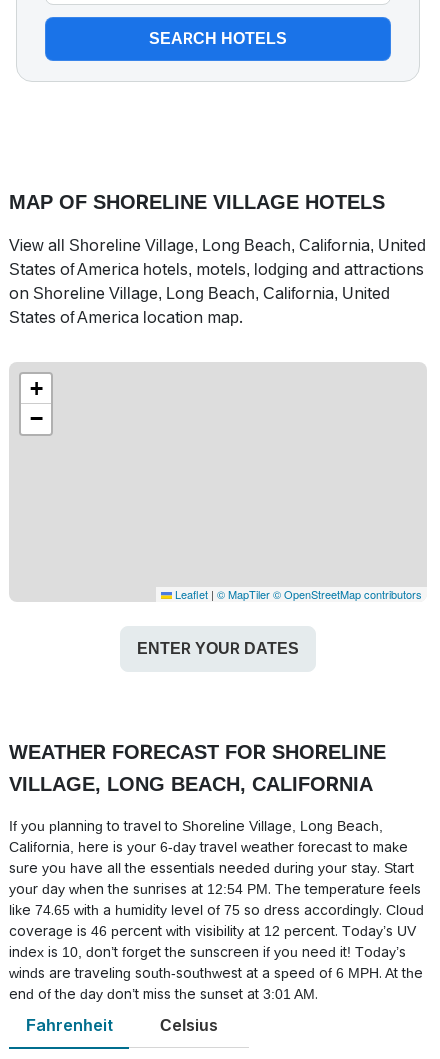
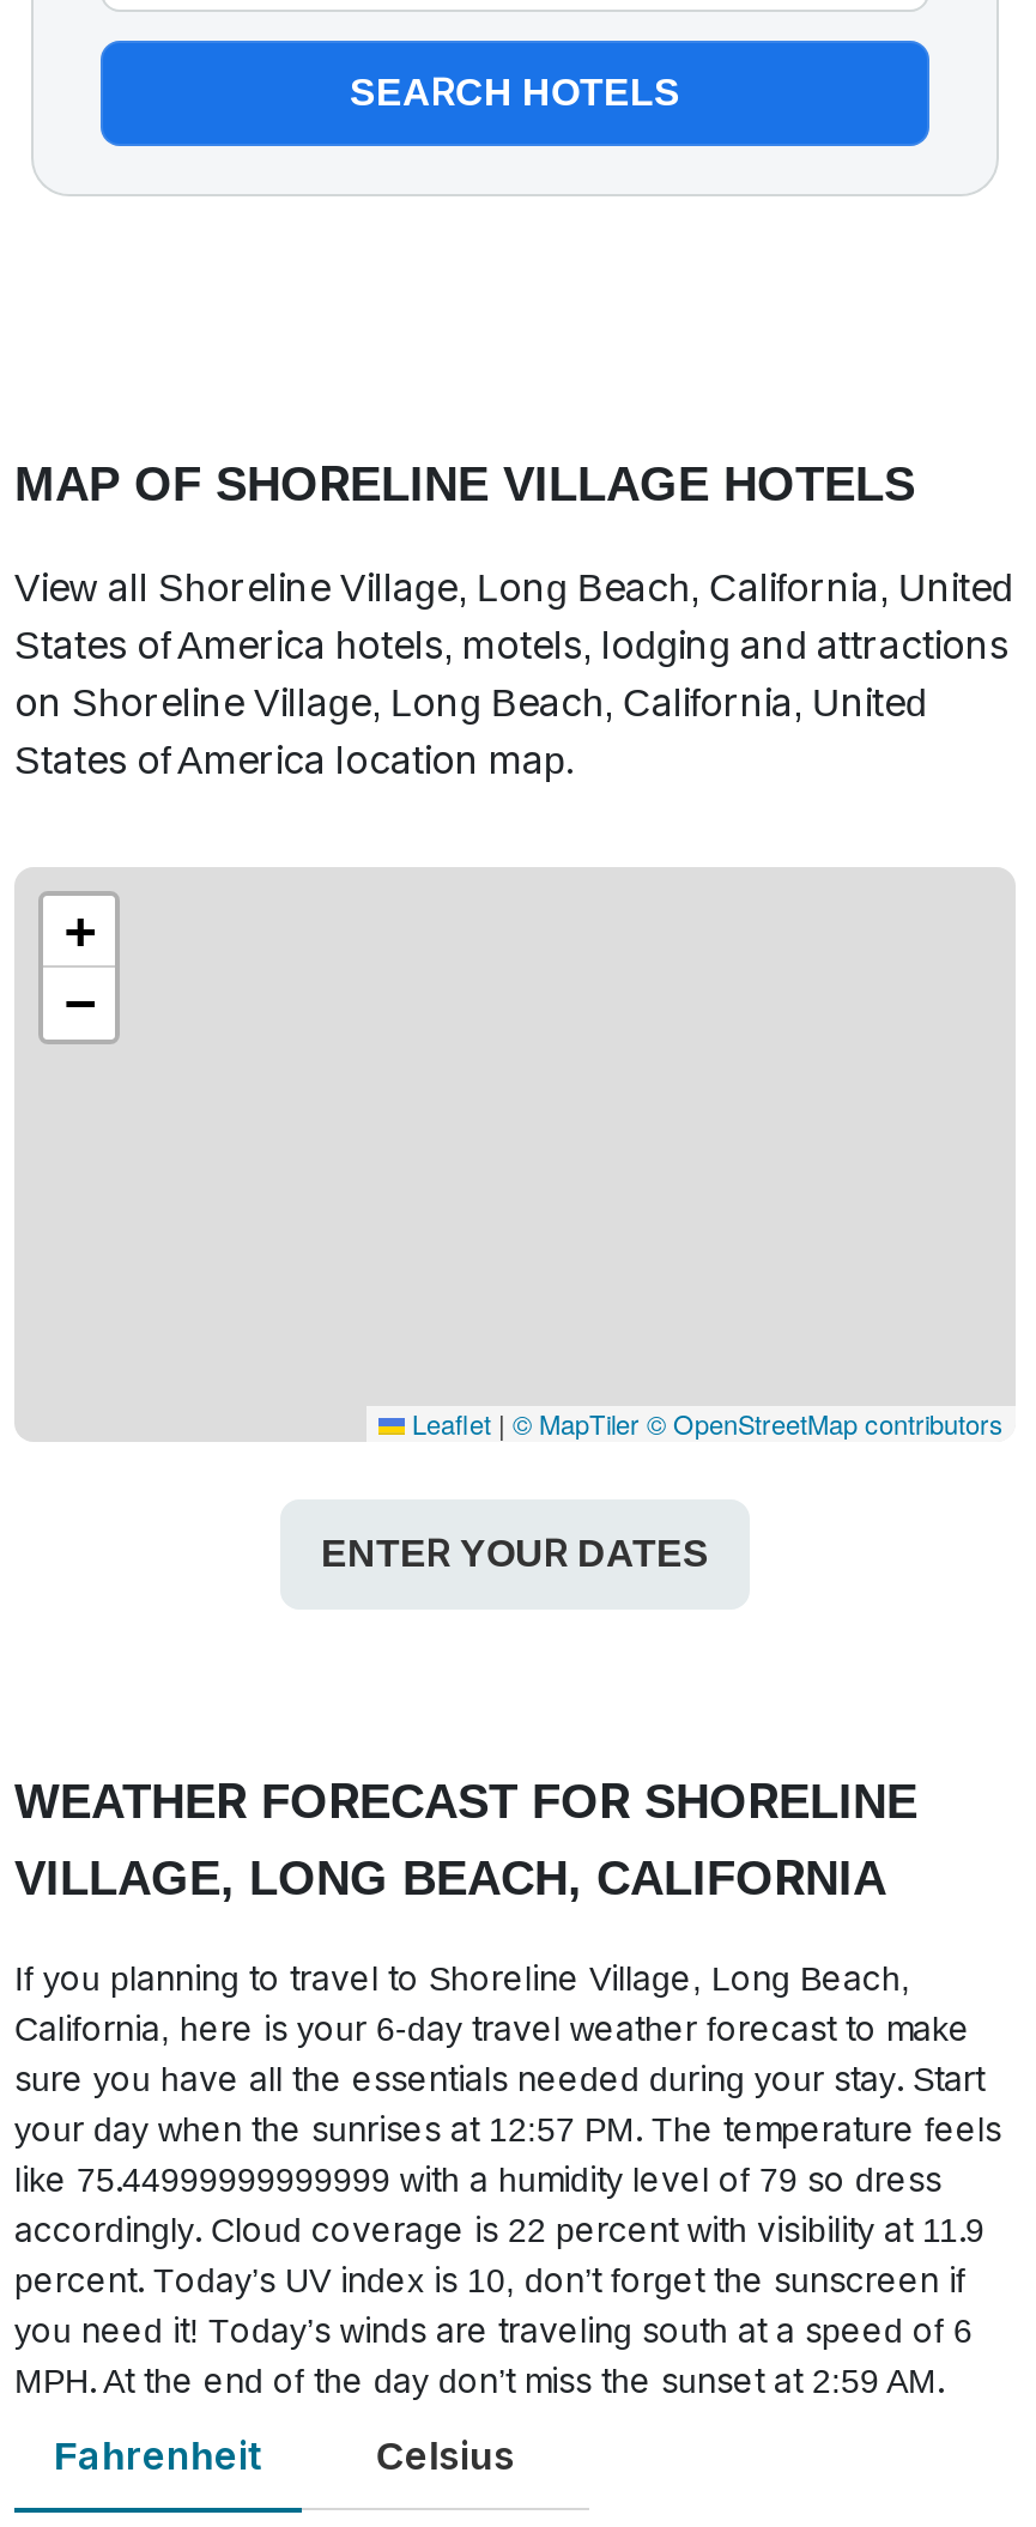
[9,881,424,1002] your day when the sunrises at 12:54 PM. The temperature feels | like 74.65 with a humidity level of 75 so dress accordingly. Cloud | coverage is 46 percent with visibility at 12 percent. Today’s UV | index is 10, don’t forget the sunscreen if you need it! Today’s | winds are traveling south-southwest at a speed of 6 MPH. At the | end of the day don’t miss the sunset at 3:01 AM. -> [14,2110,1001,2400] your day when the sunrises at 12:57 PM. The temperature feels | like 75.44999999999999 with a humidity level of 79 so dress | accordingly. Cloud coverage is 22 percent with visibility at 11.9 | percent. Today’s UV index is 10, don’t forget the sunscreen if | you need it! Today’s winds are traveling south at a speed of 6 | MPH. At the end of the day don’t miss the sunset at 2:59 AM.

